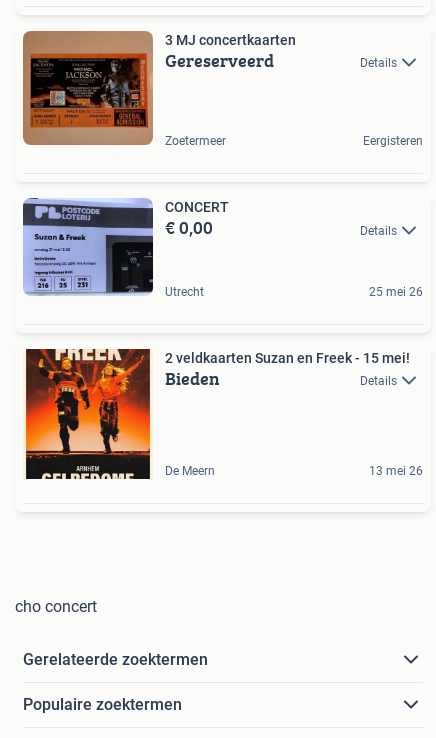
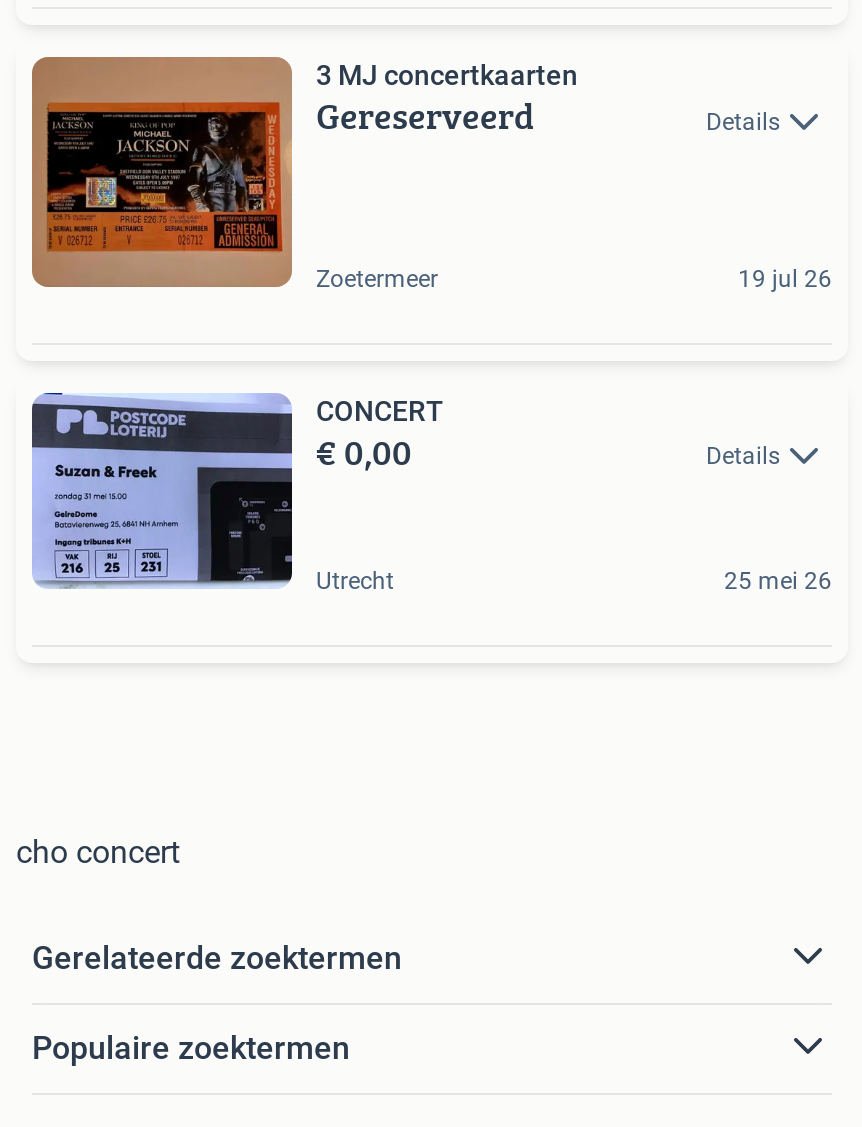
[363,134,423,148] Eergisteren -> [738,265,832,293] 19 jul 26
[24,348,410,480] [image] | 2 veldkaarten Suzan en Freek - 15 mei! | Bieden | Details -> none
[165,464,423,478] De Meern | 13 mei 26 -> none

